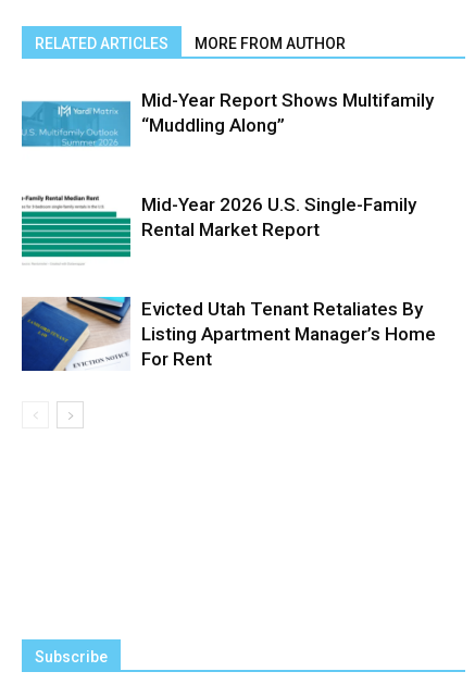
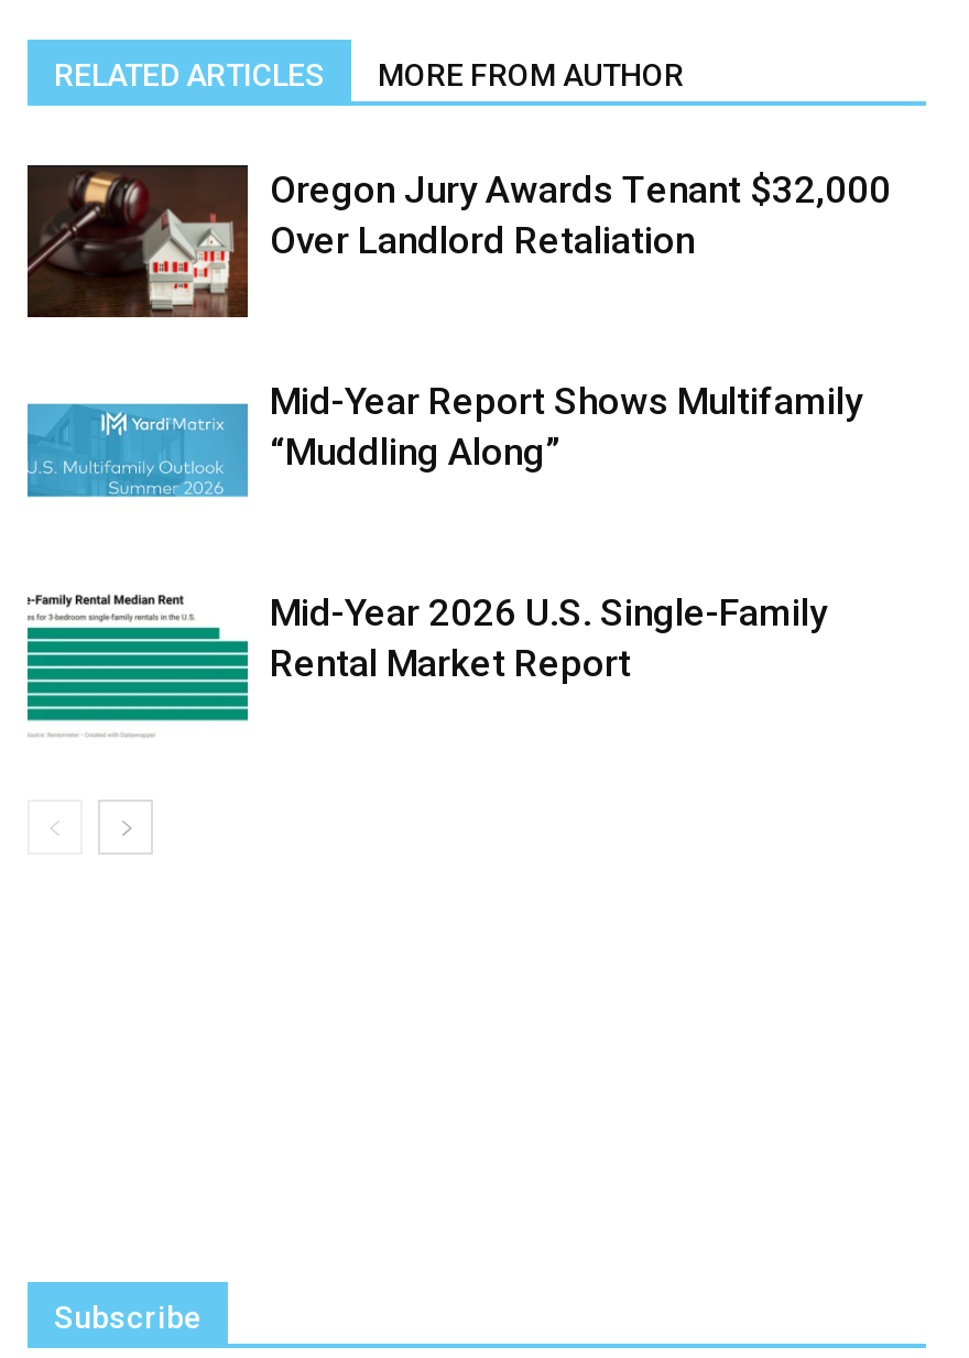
none -> [25,163,891,319] [image] | Oregon Jury Awards Tenant $32,000 | Over Landlord Retaliation
moved [21,89,434,240] -> [25,378,862,684]: [image] | Mid-Year Report Shows Multifamily | “Muddling Along” | Mid-Year 2026 U.S. Single-Family | Rental Market Report
[21,296,436,372] [image] | Evicted Utah Tenant Retaliates By | Listing Apartment Manager’s Home | For Rent -> none

